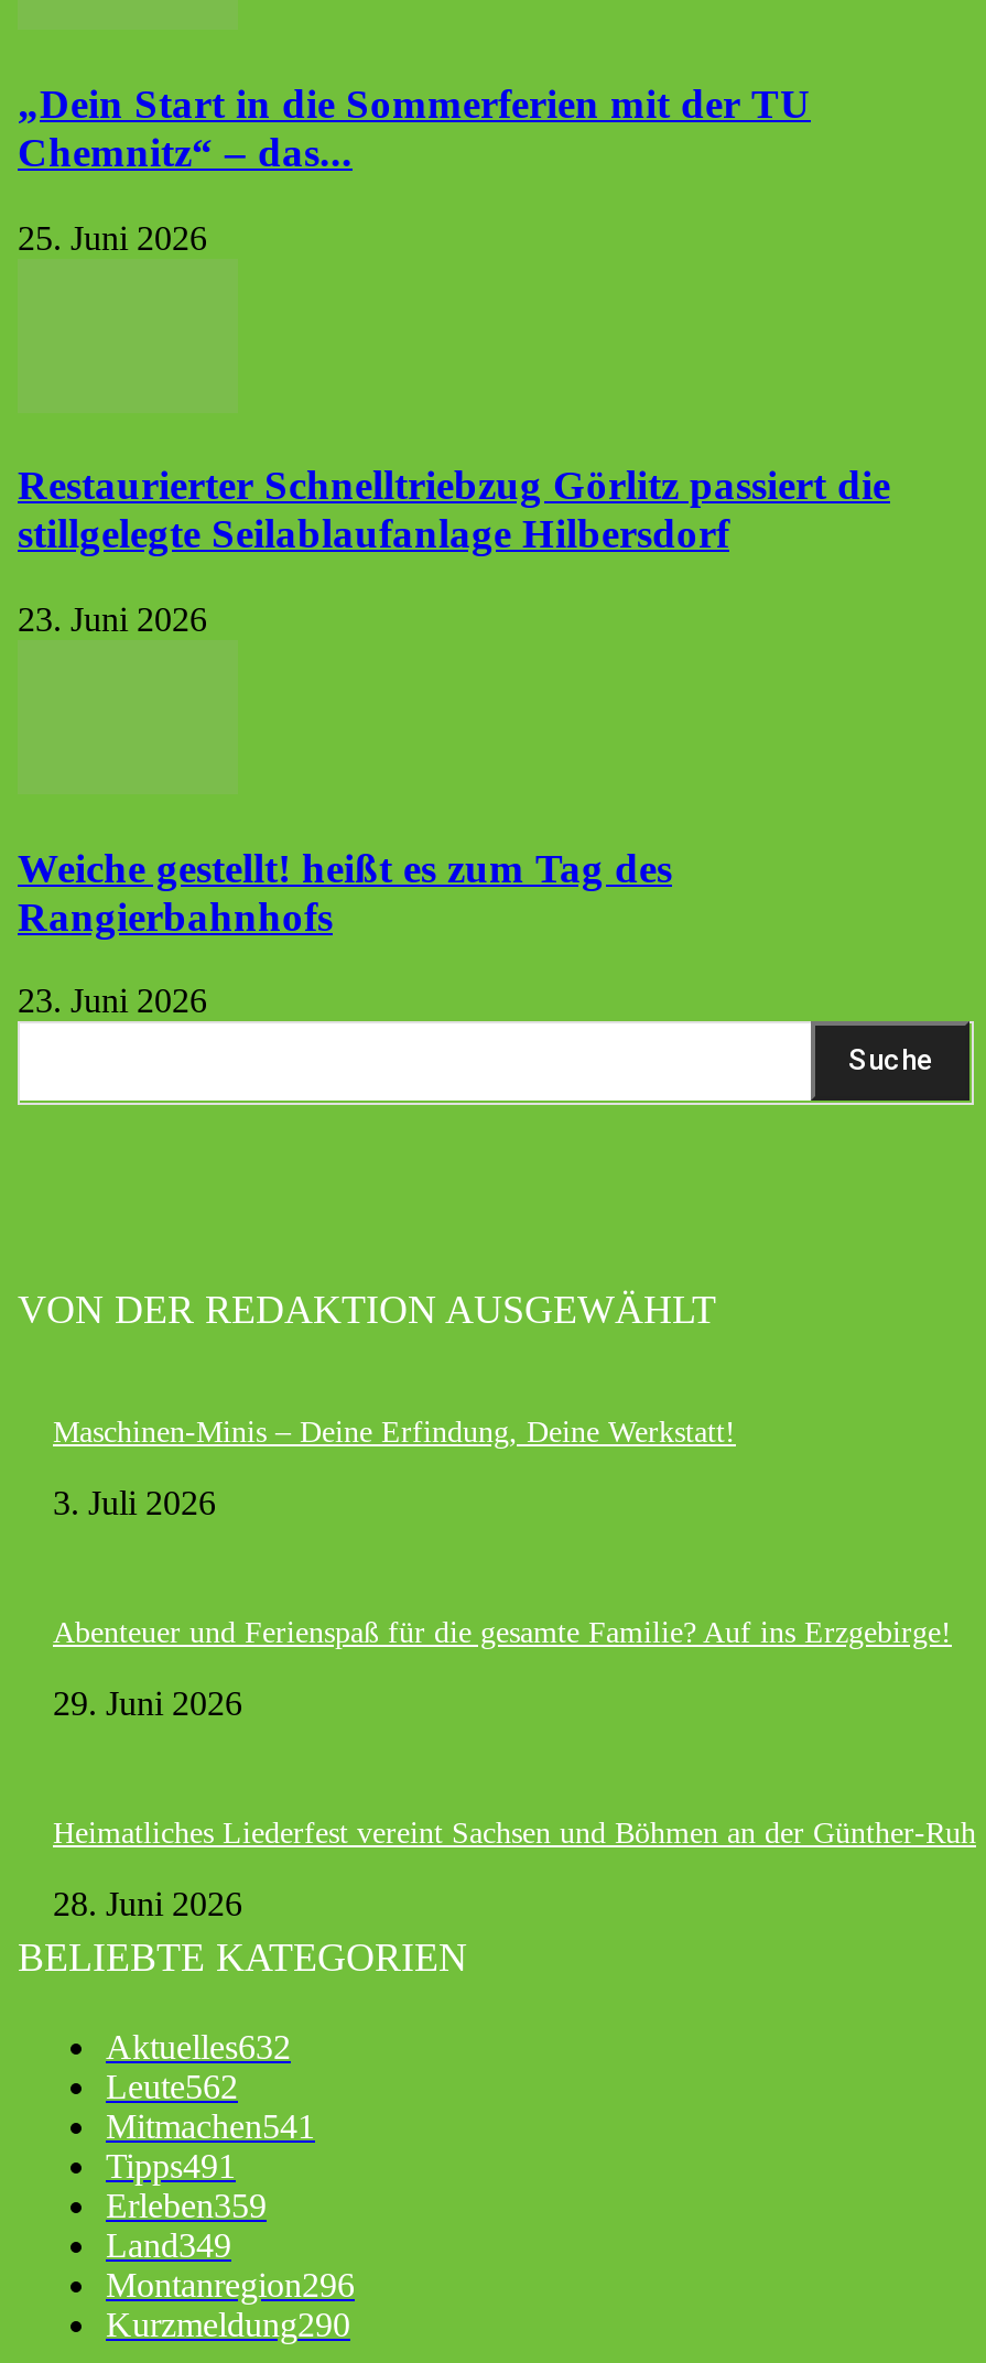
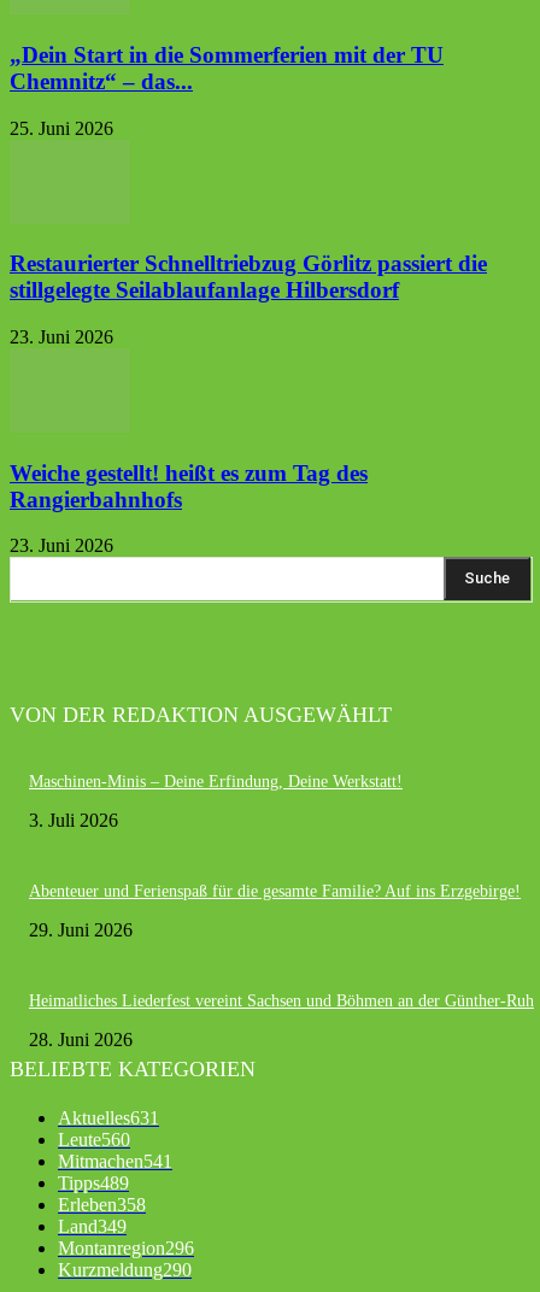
[106,2028,291,2066] Aktuelles632 -> [58,1108,159,1128] Aktuelles631
[106,2068,238,2105] Leute562 -> [58,1129,130,1150] Leute560
[106,2147,236,2185] Tipps491 -> [58,1173,129,1193] Tipps489
[106,2187,267,2224] Erleben359 -> [58,1194,146,1215] Erleben358

